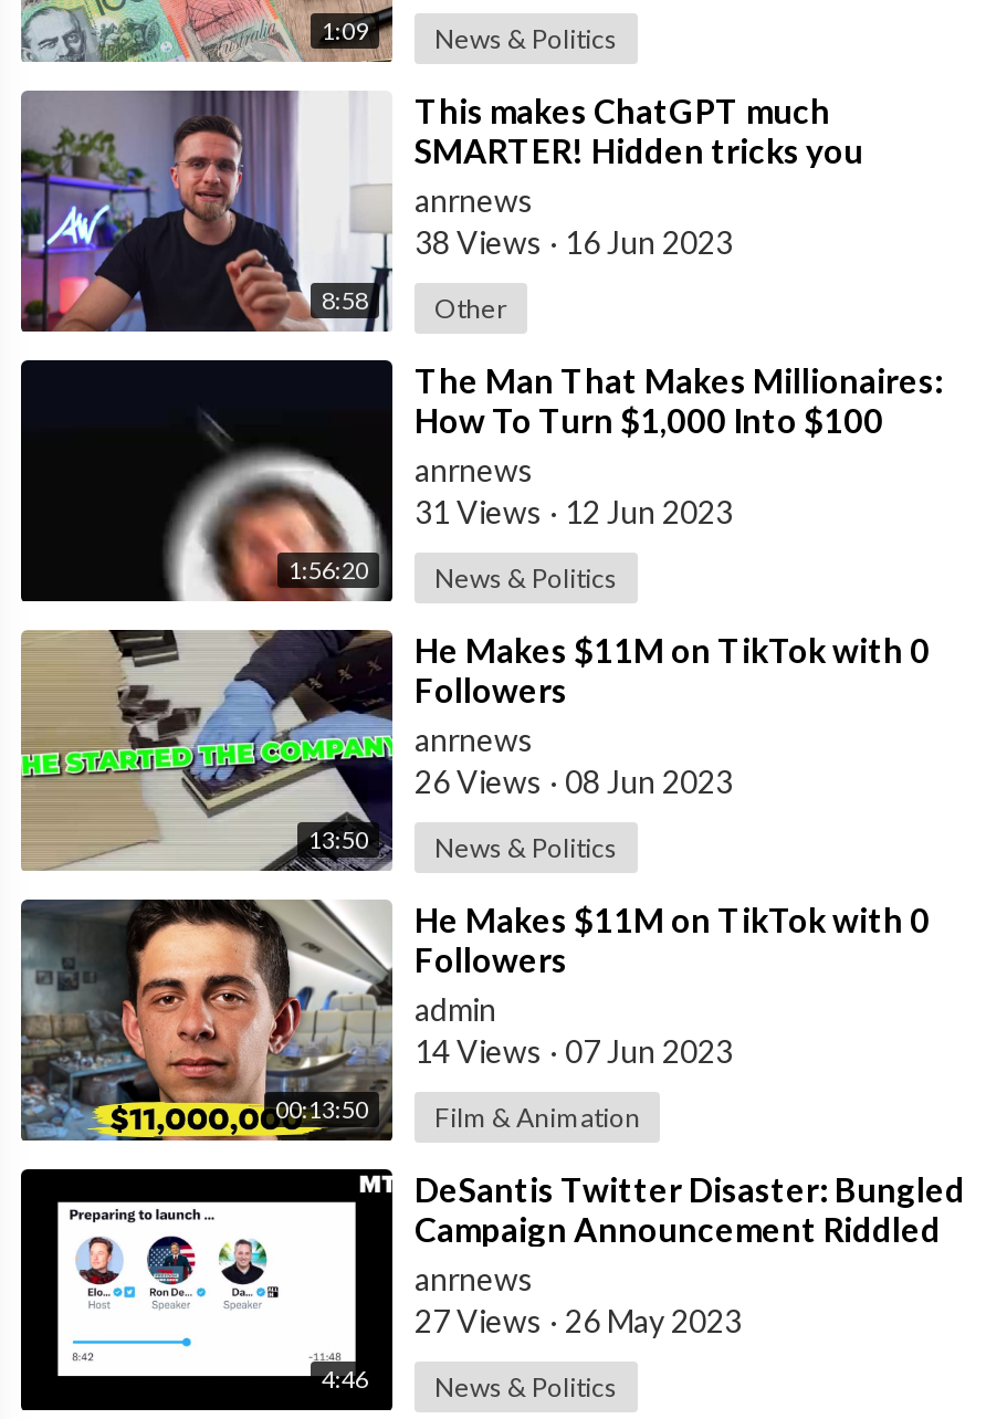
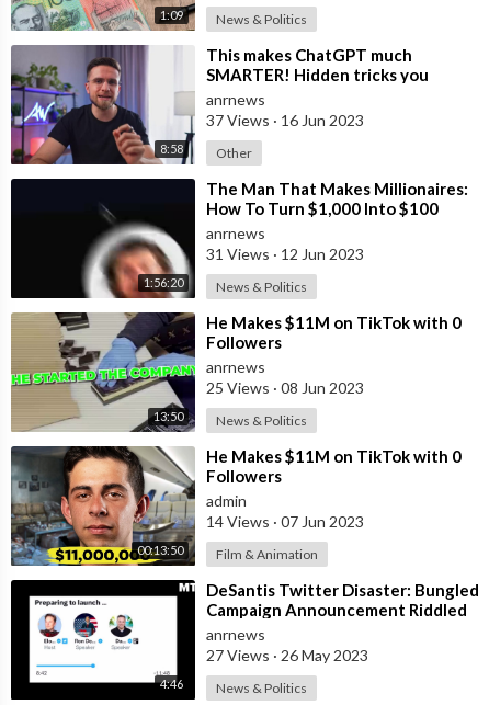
[415,223,733,260] 38 Views · 16 Jun 2023 -> [206,111,364,129] 37 Views · 16 Jun 2023
[415,762,733,800] 26 Views · 08 Jun 2023 -> [206,378,364,397] 25 Views · 08 Jun 2023

